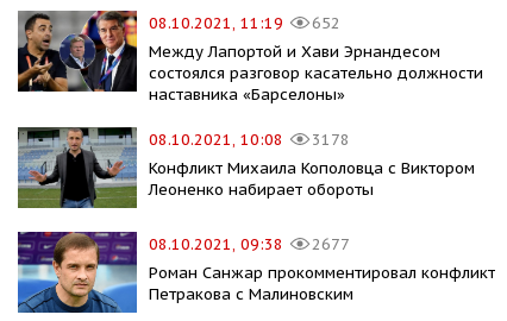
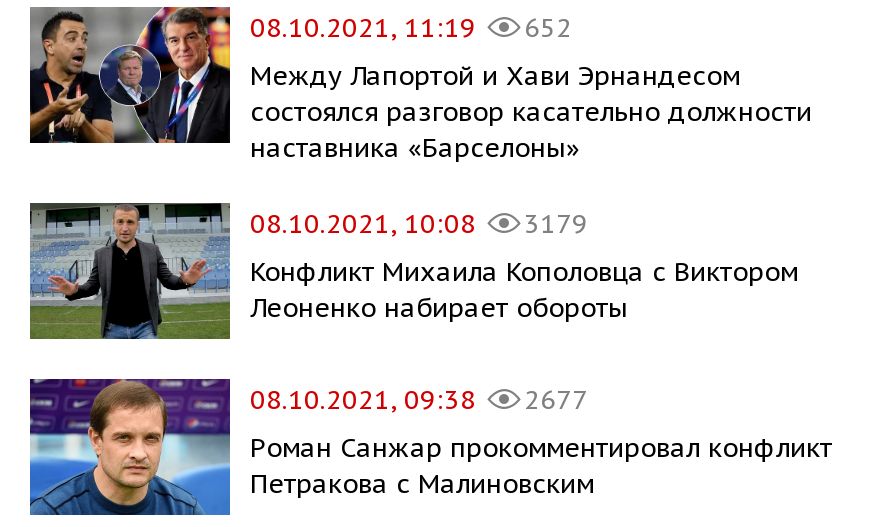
[149,130,350,150] 08.10.2021, 10:08 3178 -> [250,207,588,241] 08.10.2021, 10:08 3179

